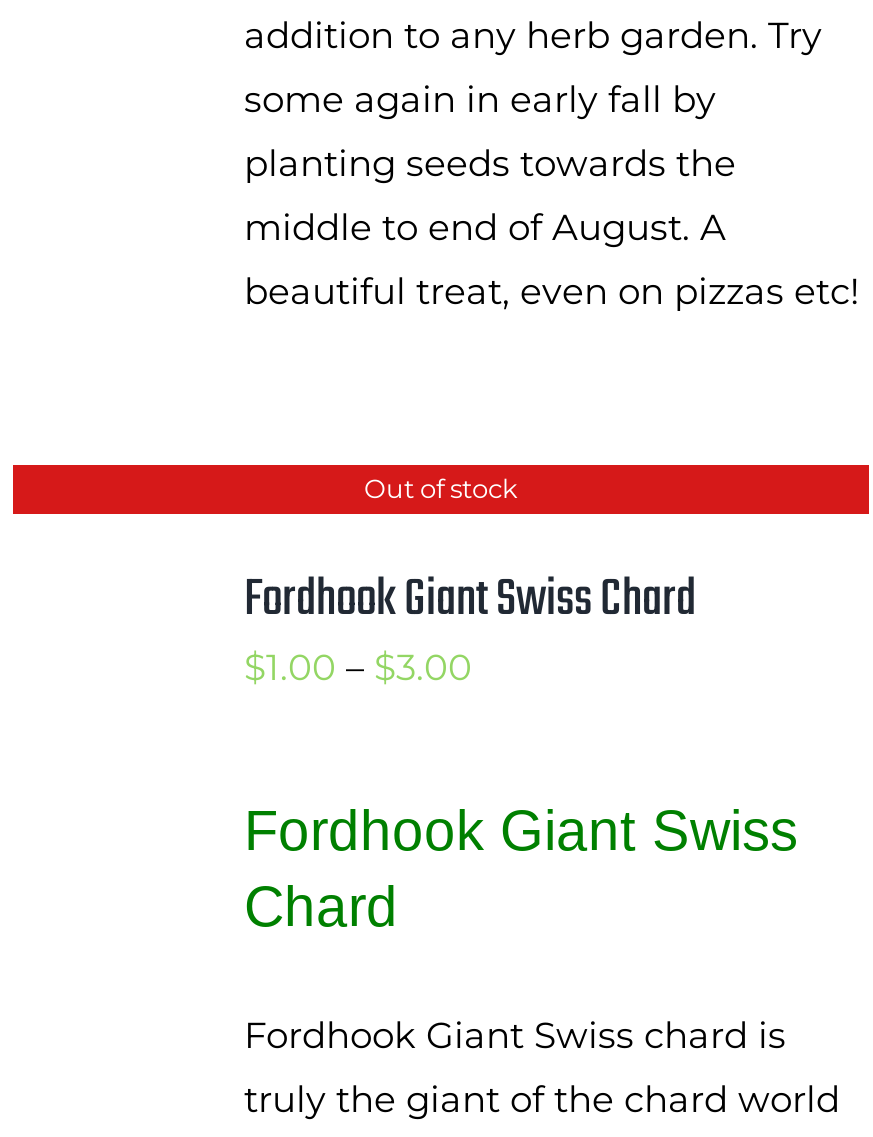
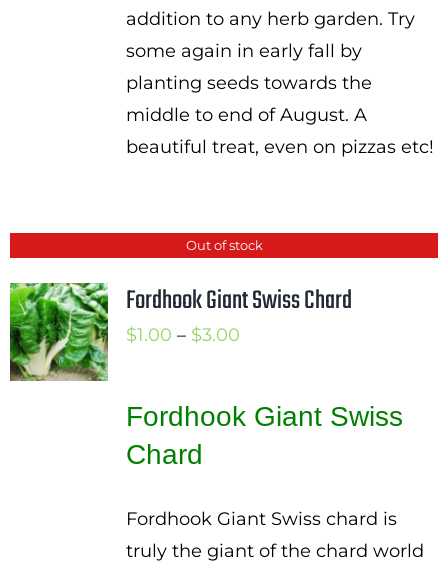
none -> [9,282,109,382] [image]

